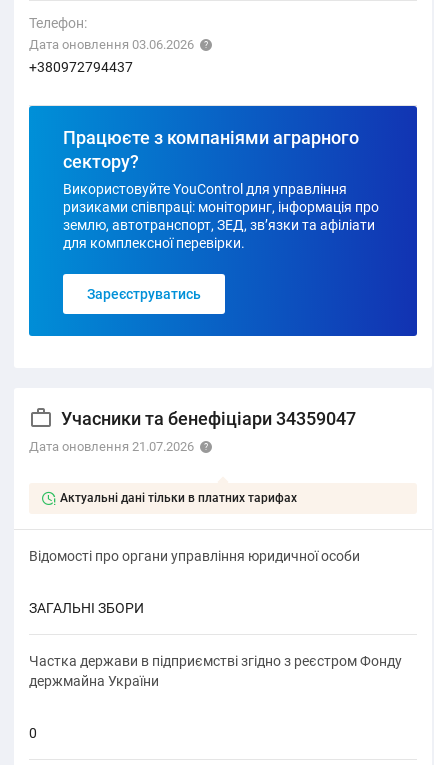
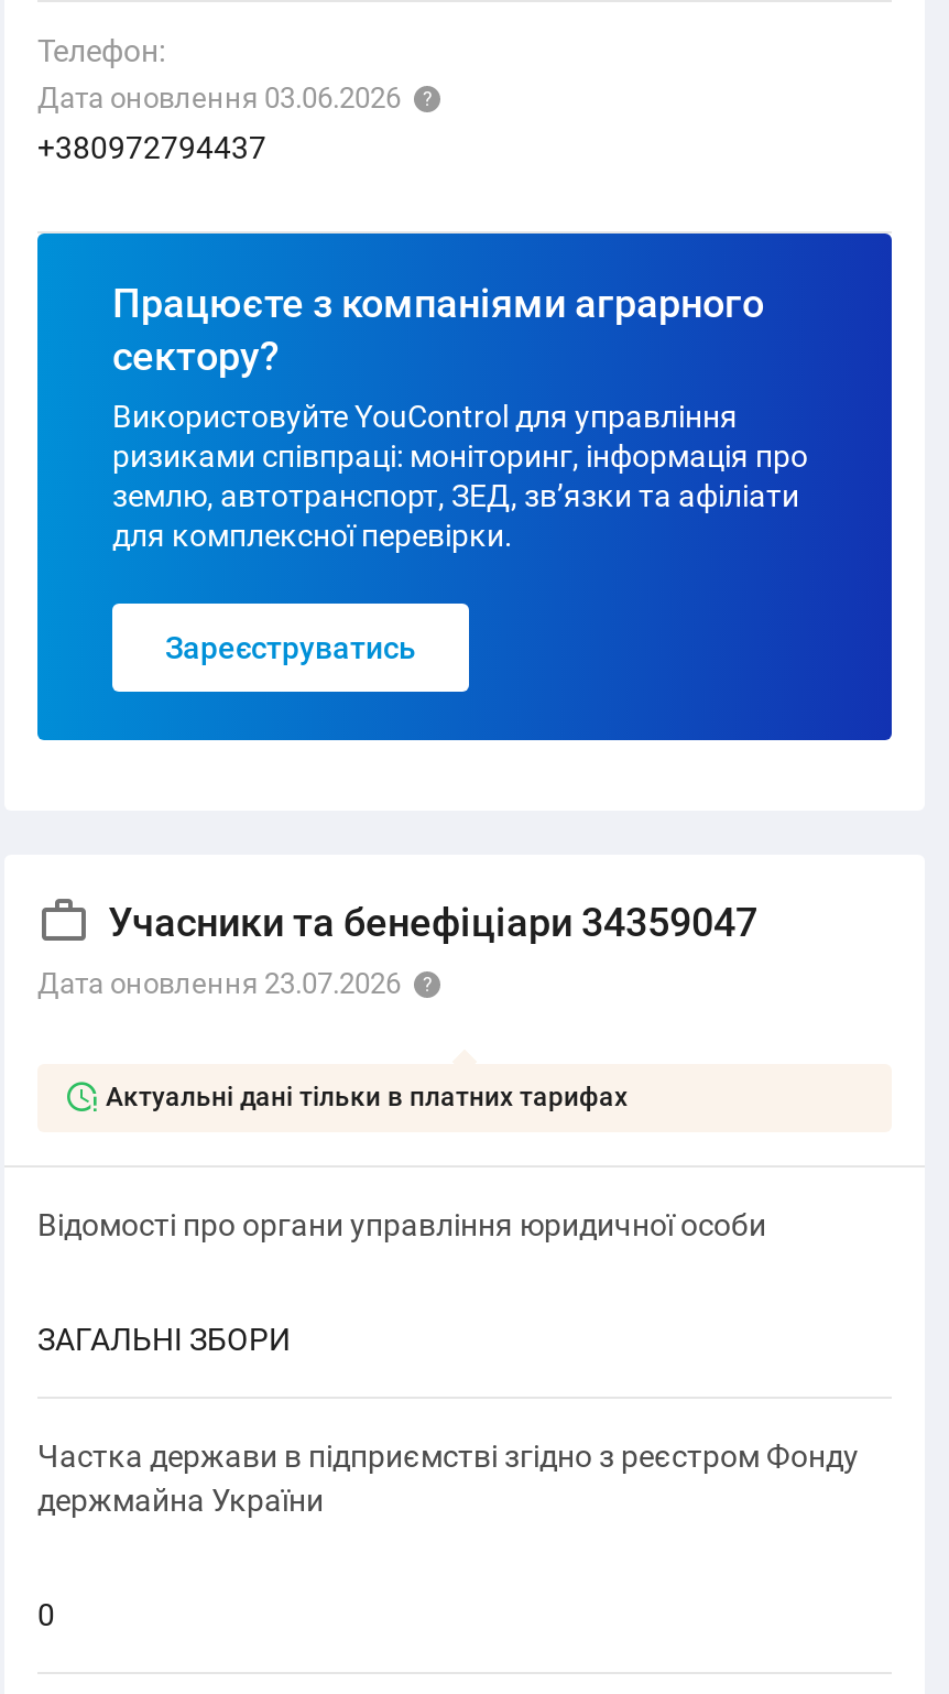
[29,439,194,454] Дата оновлення 21.07.2026 -> [37,967,401,1000] Дата оновлення 23.07.2026

